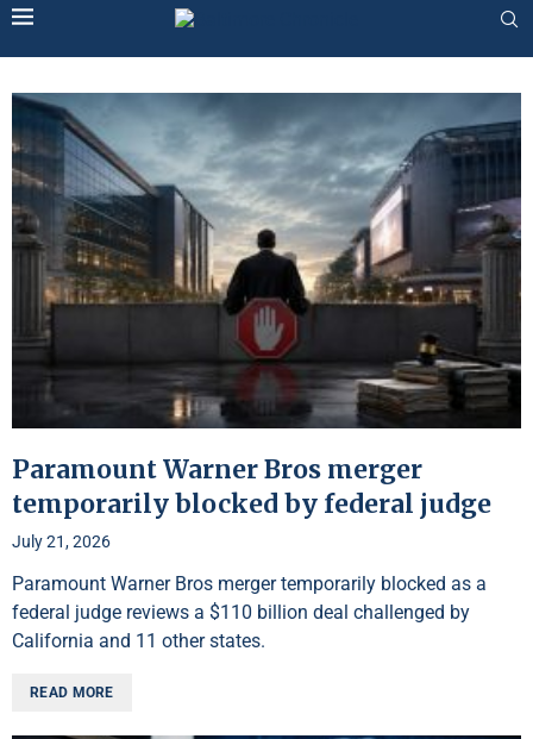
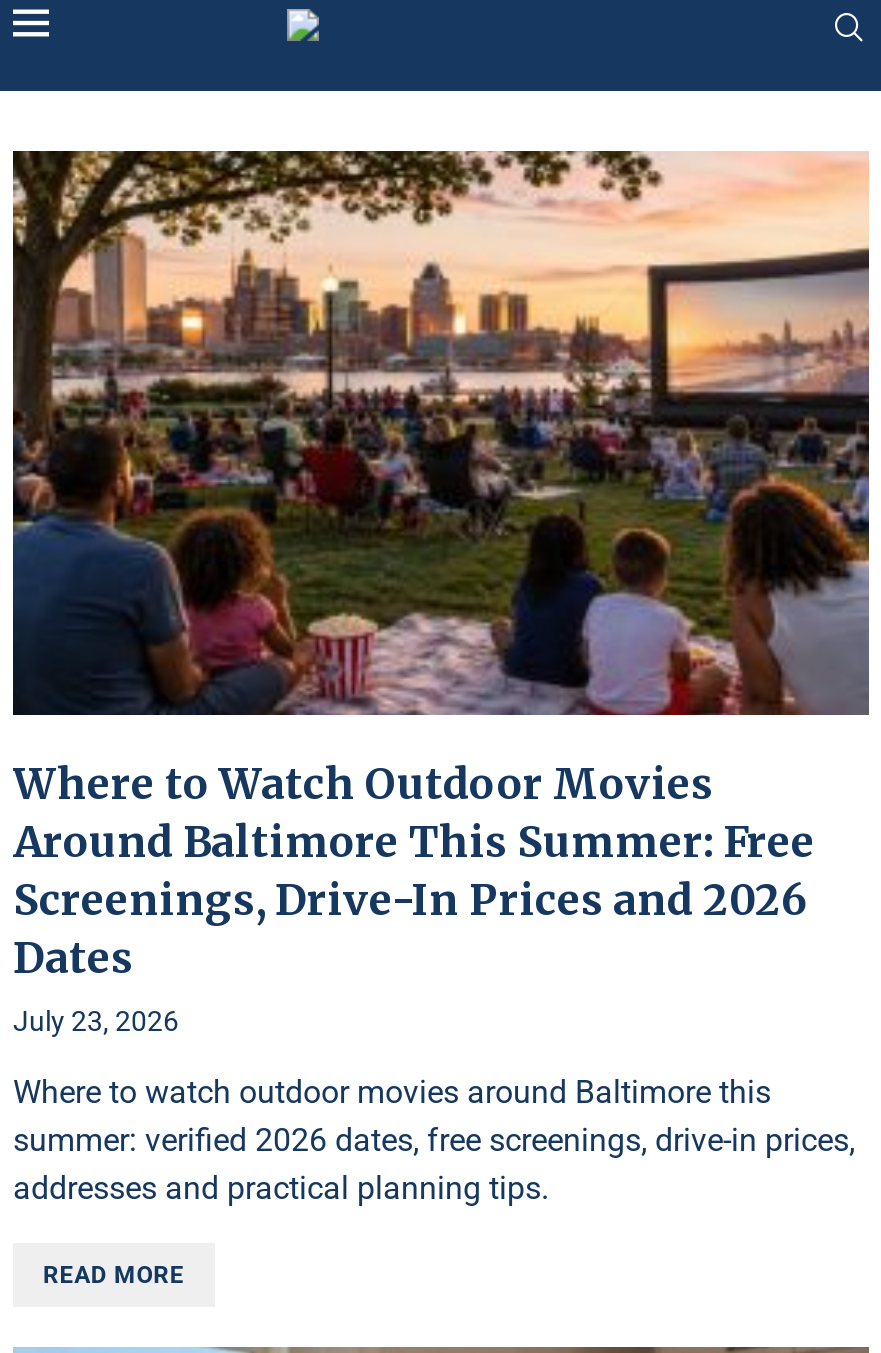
[12,92,522,552] [image] | Paramount Warner Bros merger | temporarily blocked by federal judge | July 21, 2026 -> [11,149,871,1038] [image] | Where to Watch Outdoor Movies | Around Baltimore This Summer: Free | Screenings, Drive-In Prices and 2026 | Dates | July 23, 2026
[12,573,487,653] Paramount Warner Bros merger temporarily blocked as a | federal judge reviews a $110 billion deal challenged by | California and 11 other states. -> [13,1074,855,1208] Where to watch outdoor movies around Baltimore this | summer: verified 2026 dates, free screenings, drive-in prices, | addresses and practical planning tips.

